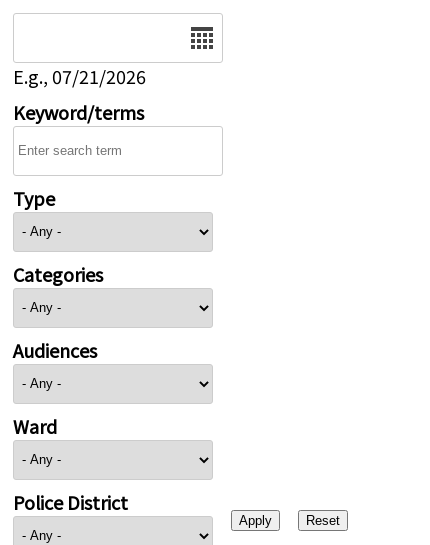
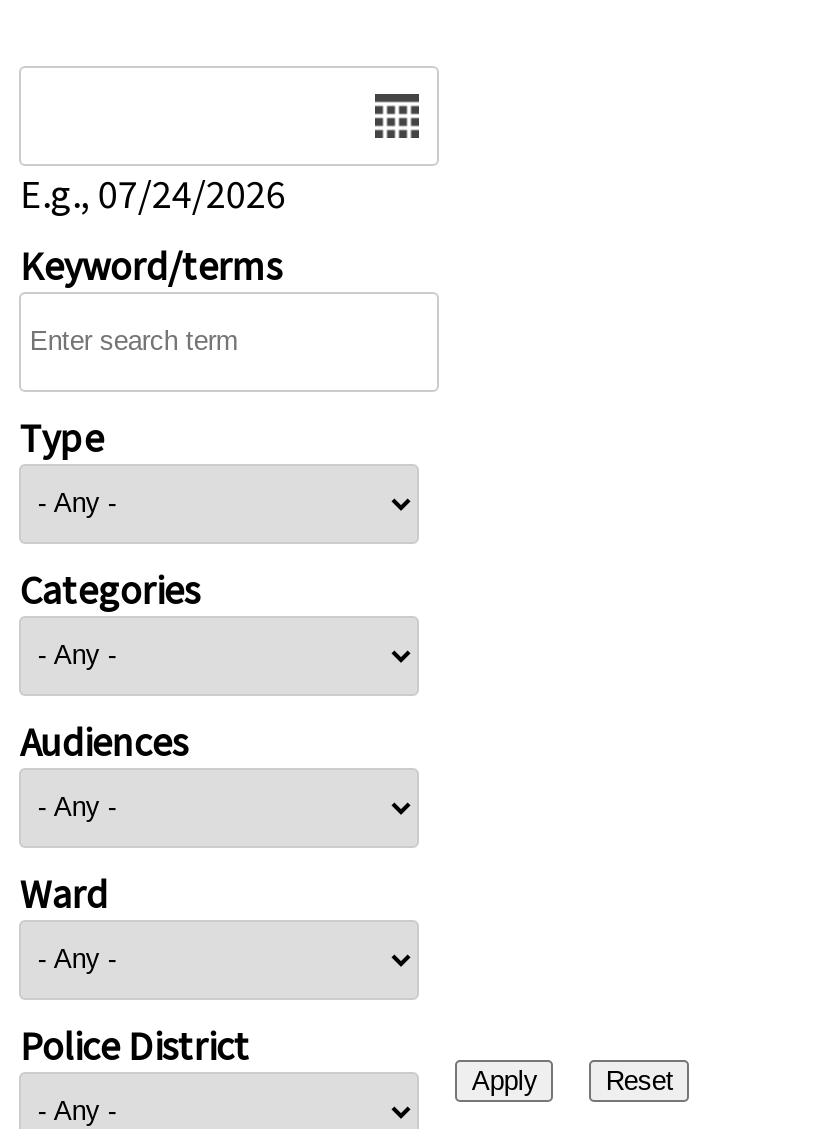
[13,62,146,88] E.g., 07/21/2026 -> [20,165,286,217] E.g., 07/24/2026

